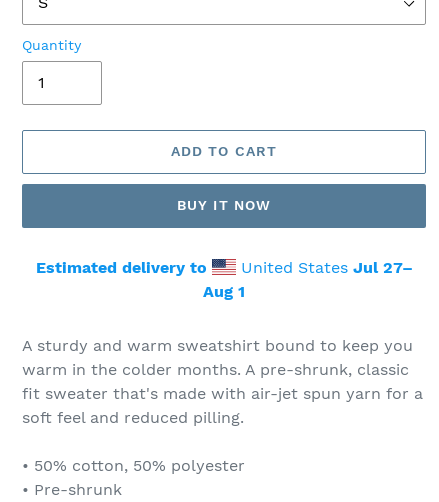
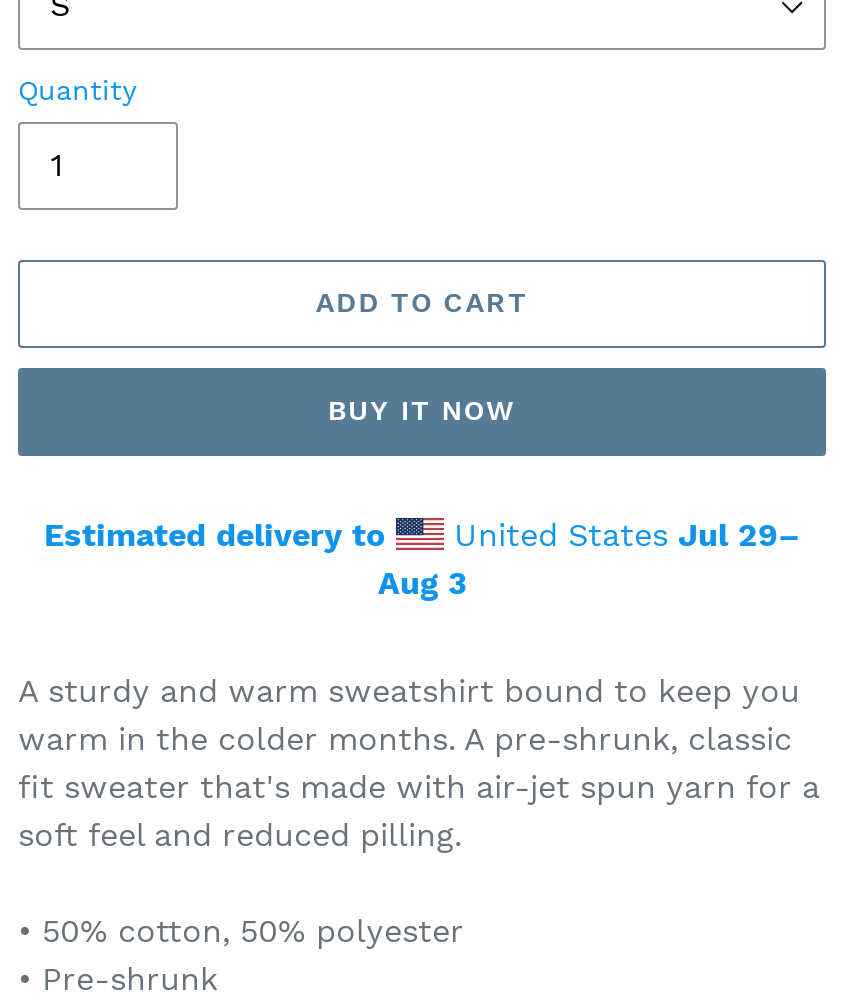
[235,258,412,277] United States Jul 27– -> [444,515,800,553] United States Jul 29–
[203,282,245,301] Aug 1 -> [378,563,466,601] Aug 3

